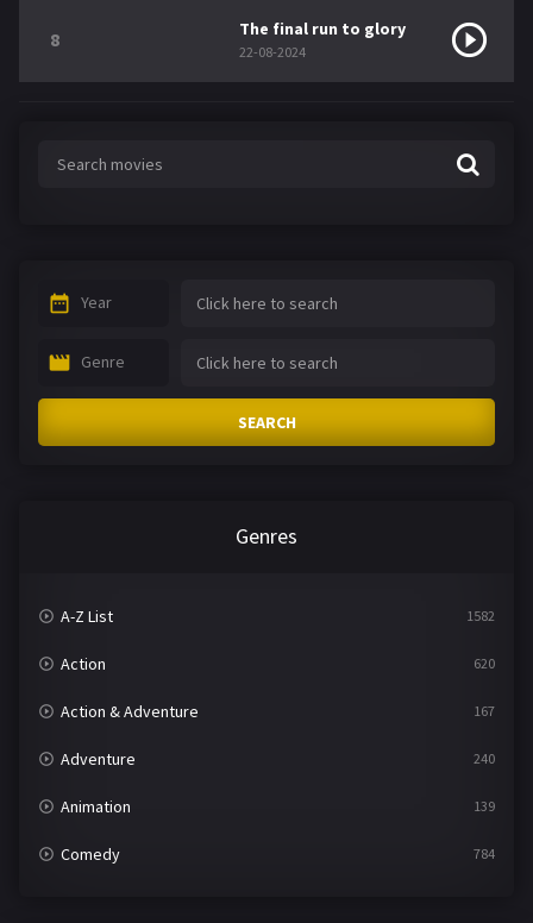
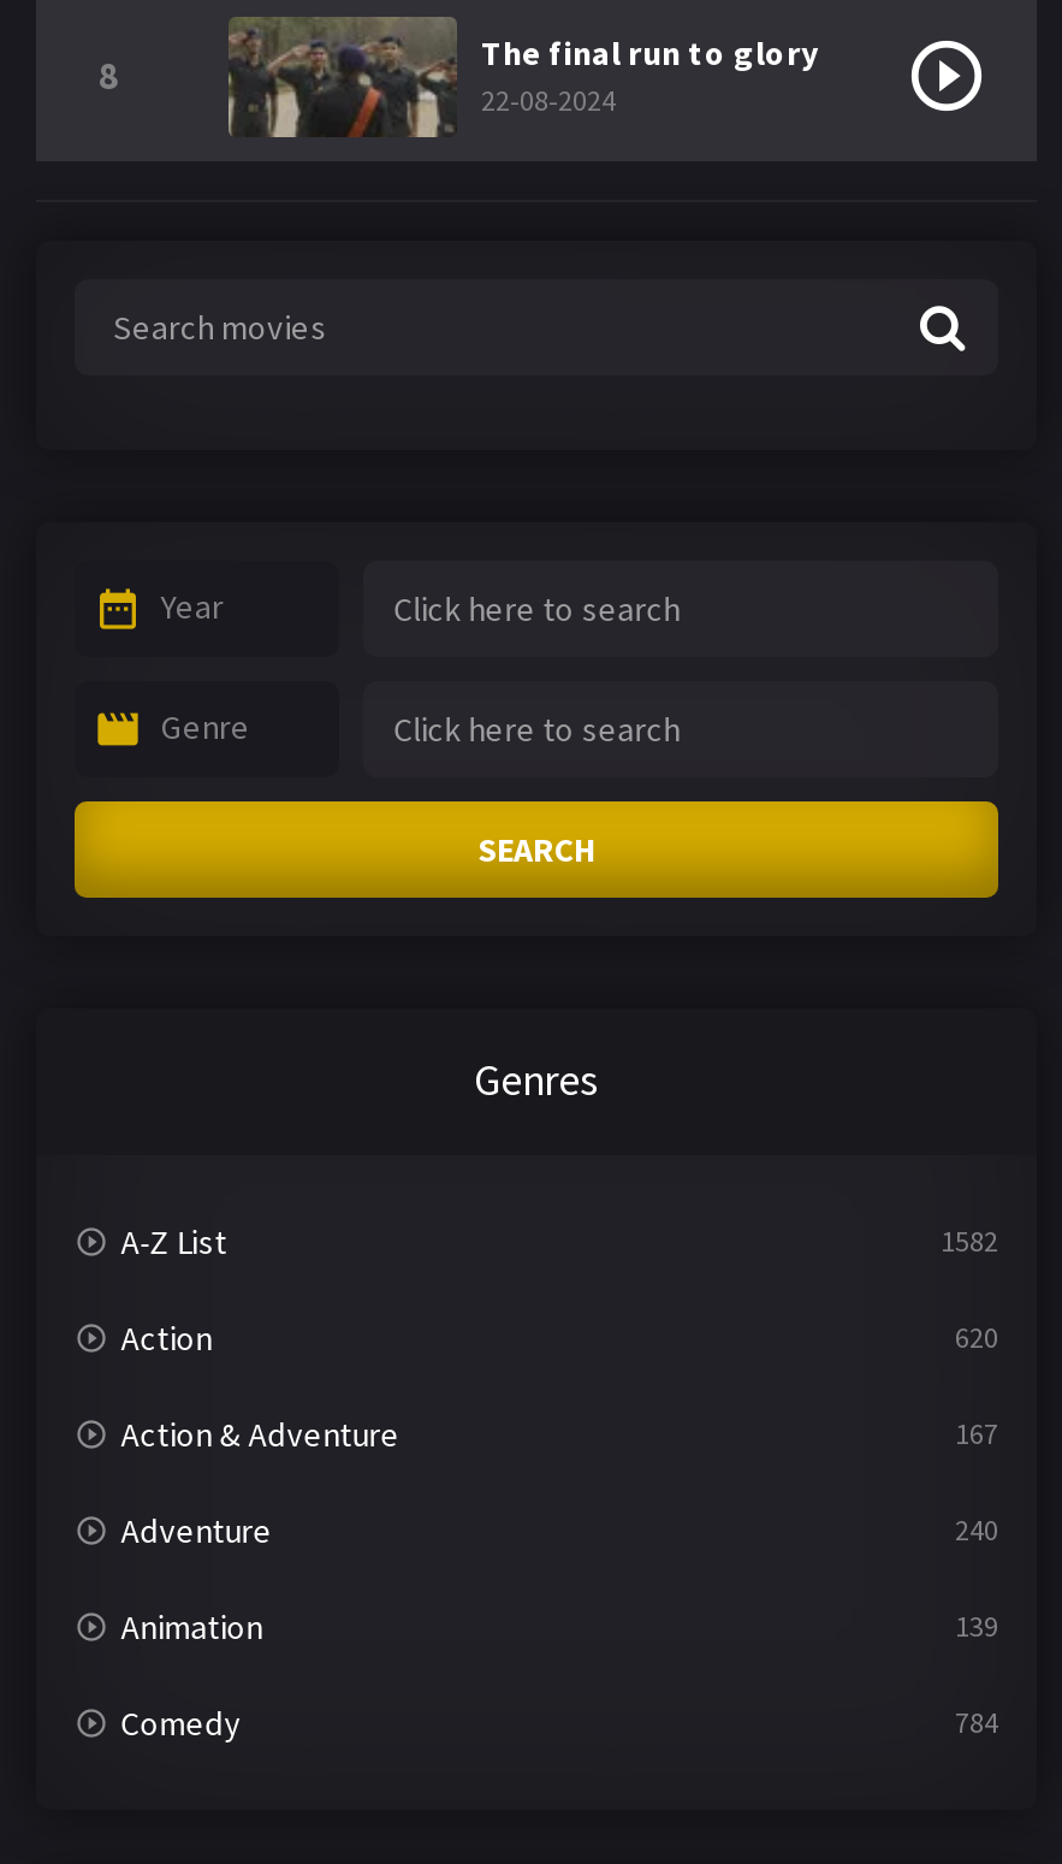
none -> [226,17,457,140] [image]

